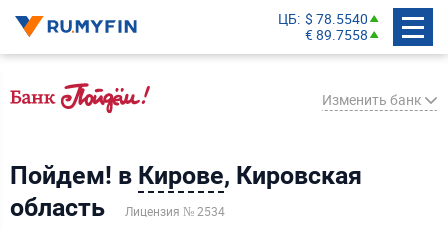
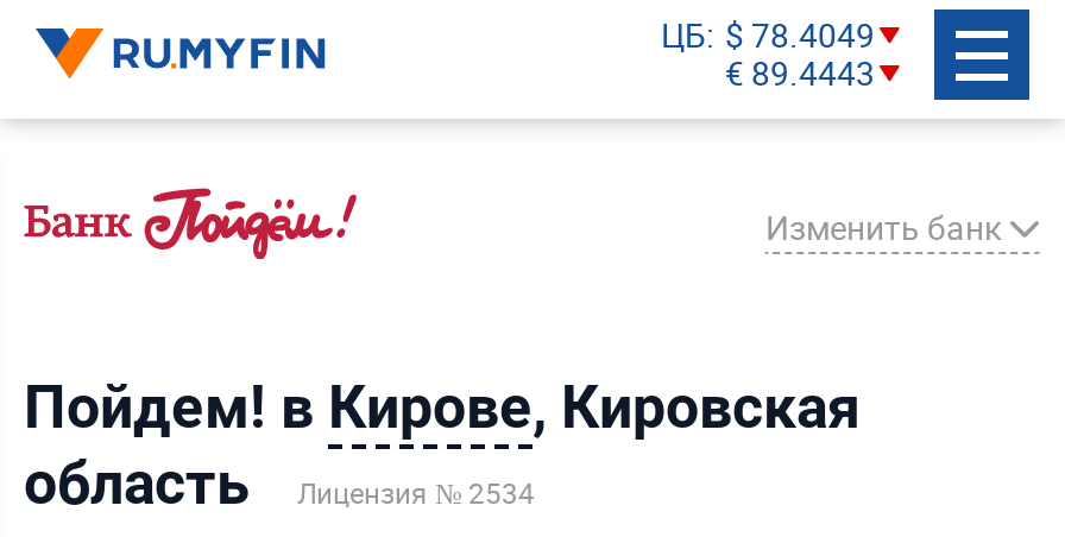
[278,8,368,43] ЦБ $ 78.5540 | € 89.7558 -> [661,11,875,94] ЦБ $ 78.4049 | € 89.4443

